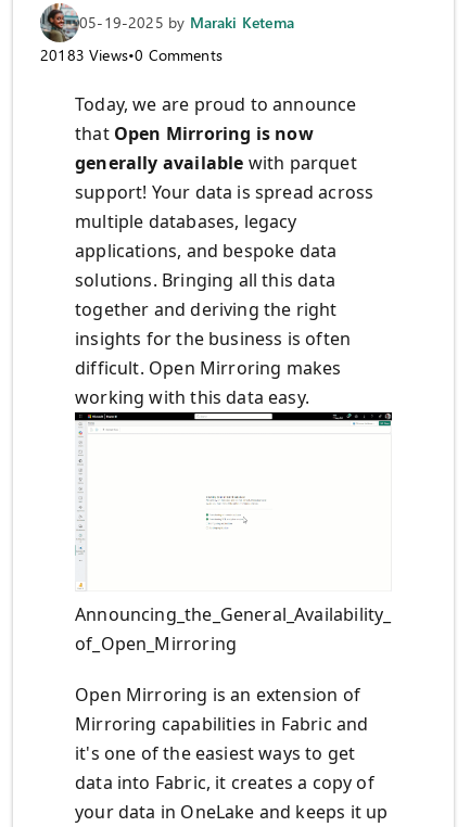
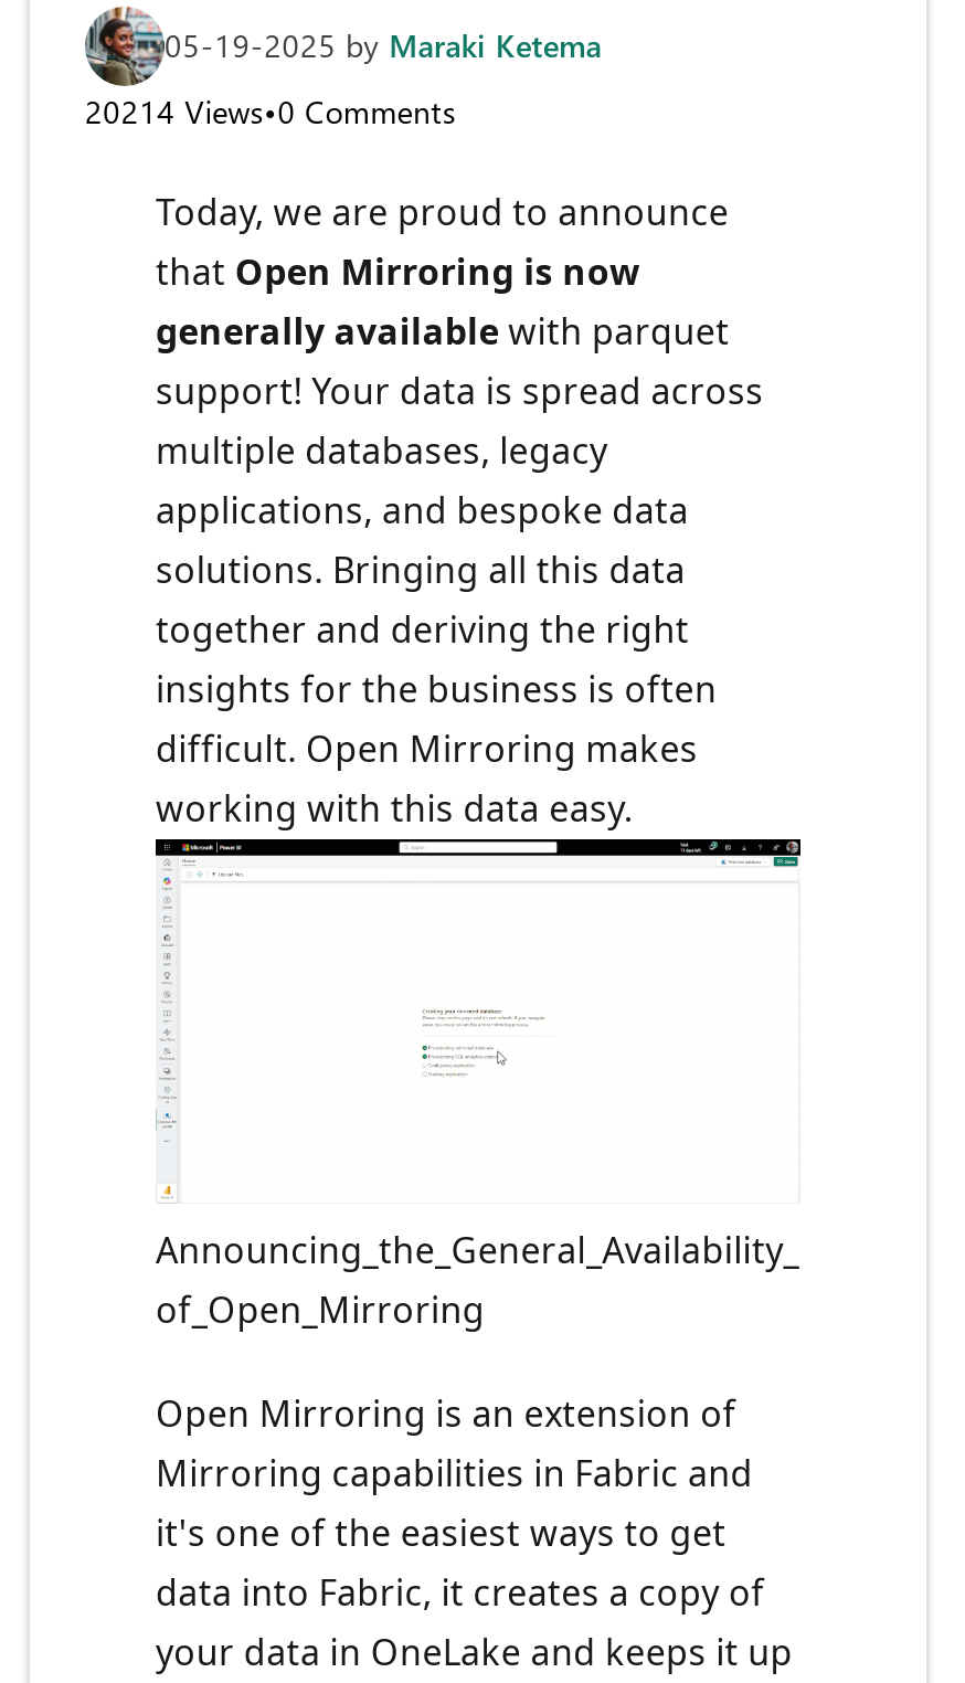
[40,45,223,66] 20183 Views•0 Comments -> [85,91,456,133] 20214 Views•0 Comments

